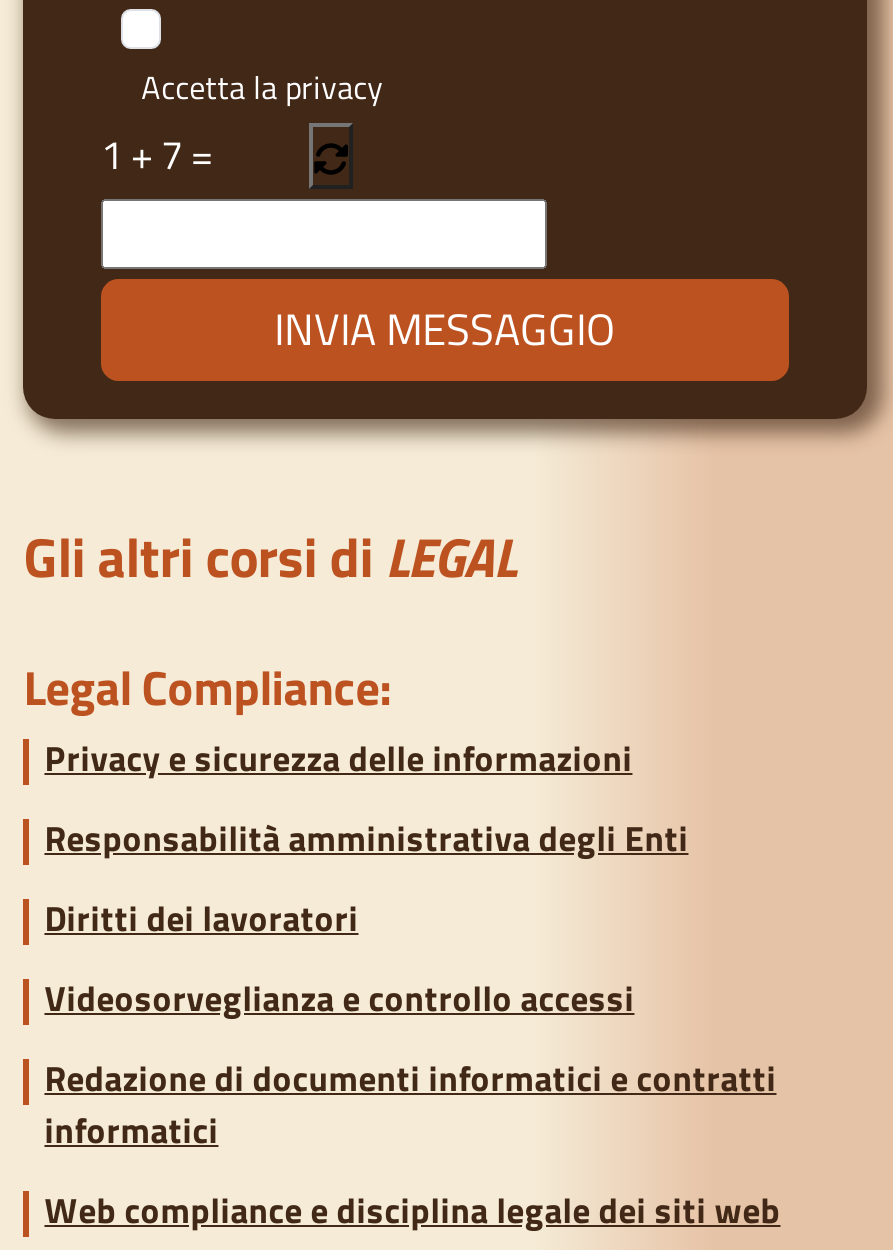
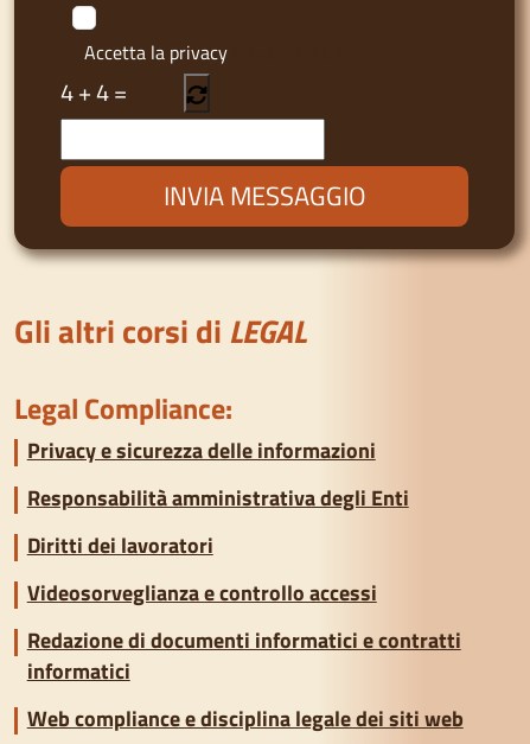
[101,123,213,185] 1 + 7 = -> [60,74,127,111] 4 + 4 =

